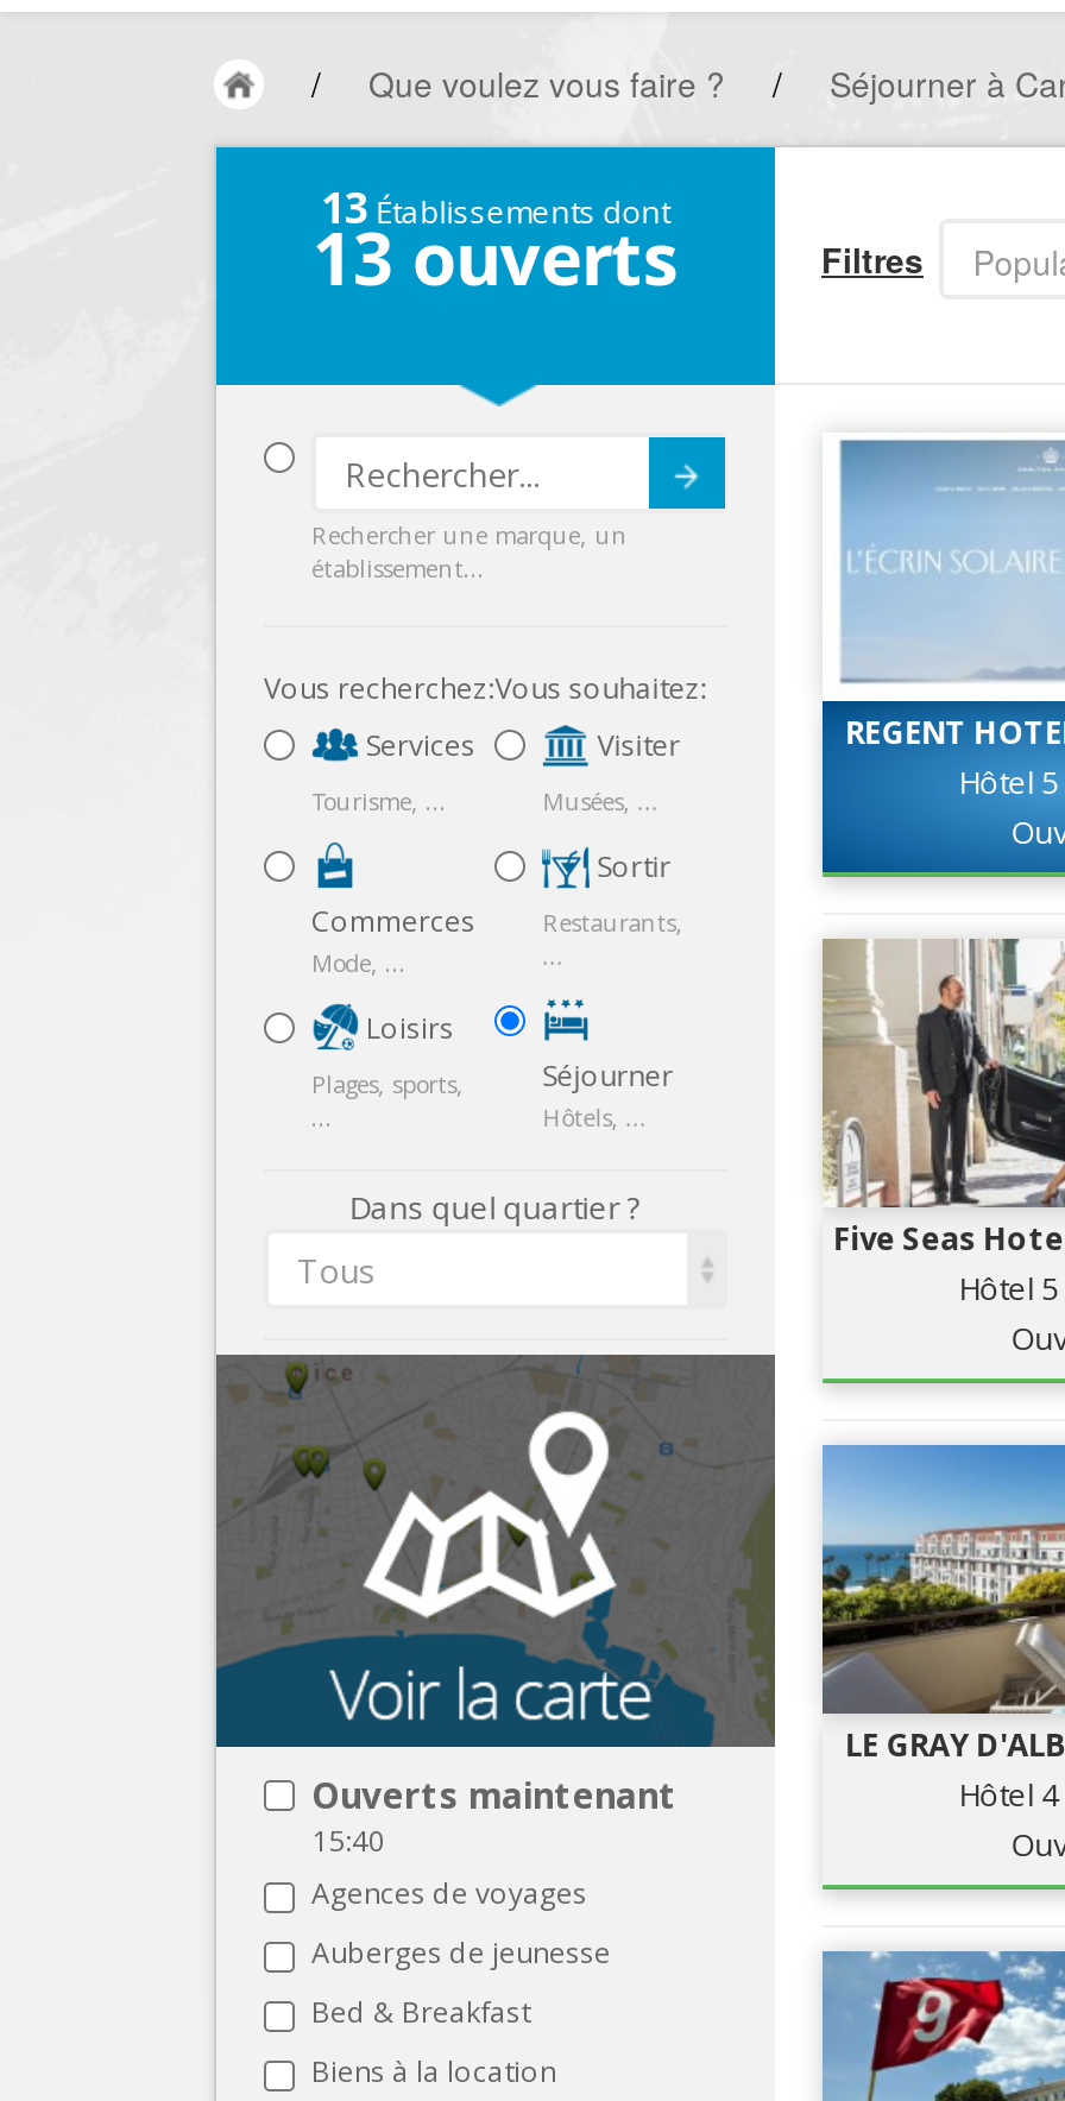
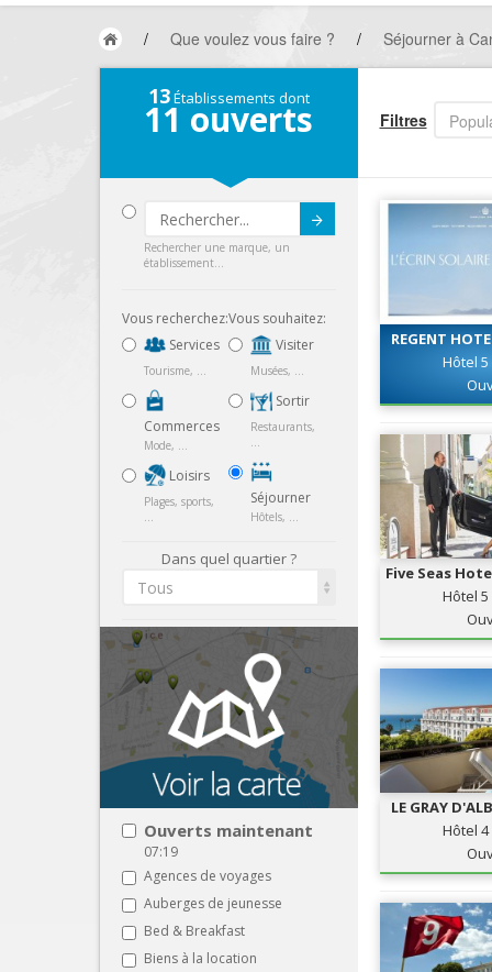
[312,209,678,307] 13ouverts -> [144,97,313,142] 11ouverts
[311,1819,385,1860] 15:40 -> [144,842,178,860] 07:19

